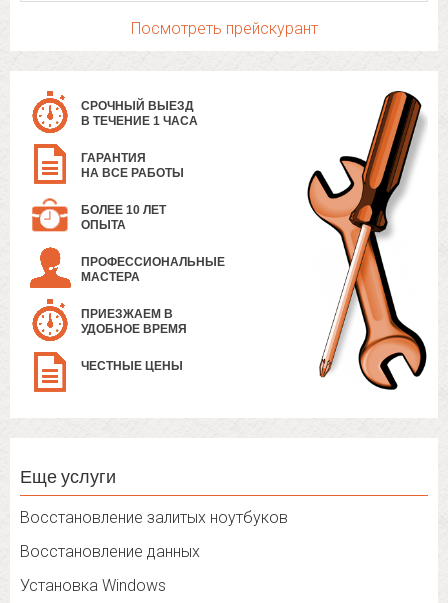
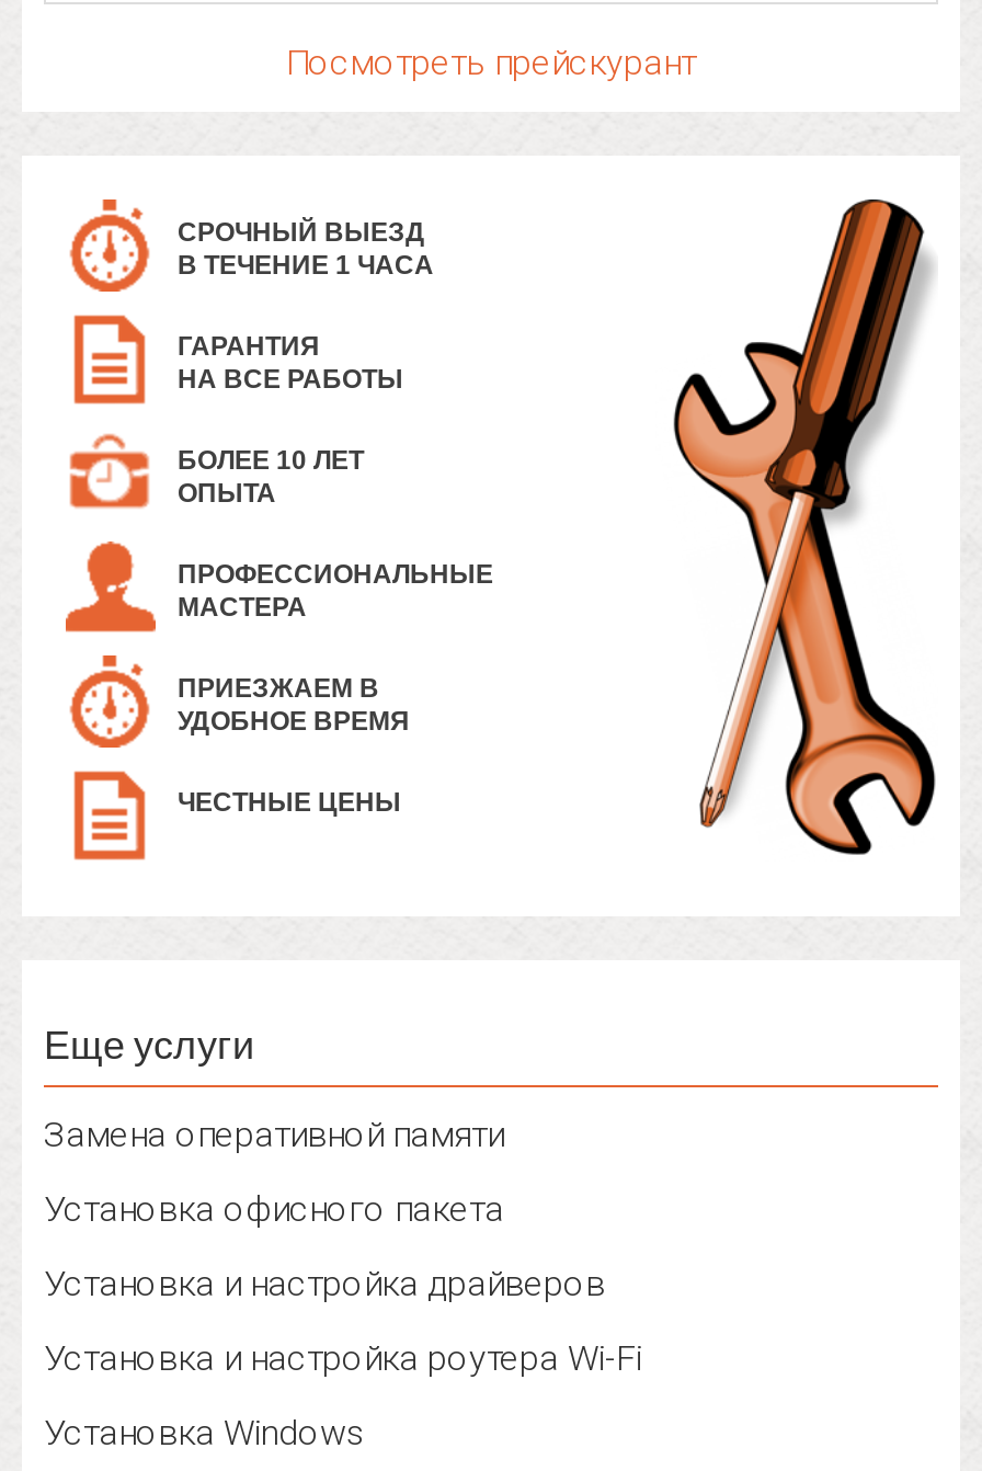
[20,508,288,561] Восстановление залитых ноутбуков | Восстановление данных -> [44,1114,642,1379] Замена оперативной памяти | Установка офисного пакета | Установка и настройка драйверов | Установка и настройка роутера Wi-Fi

